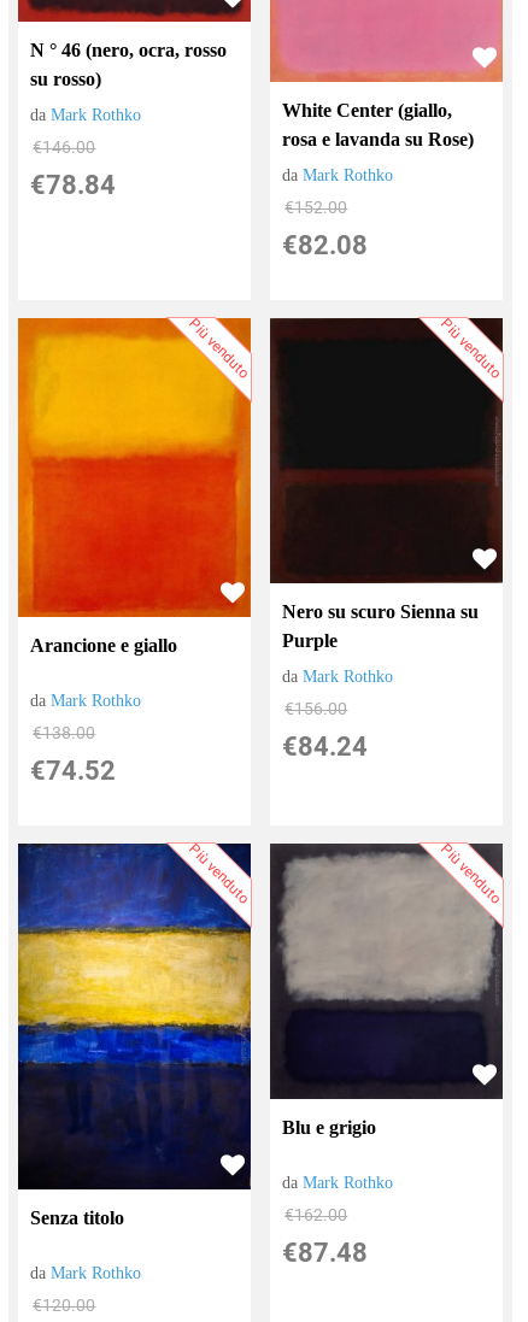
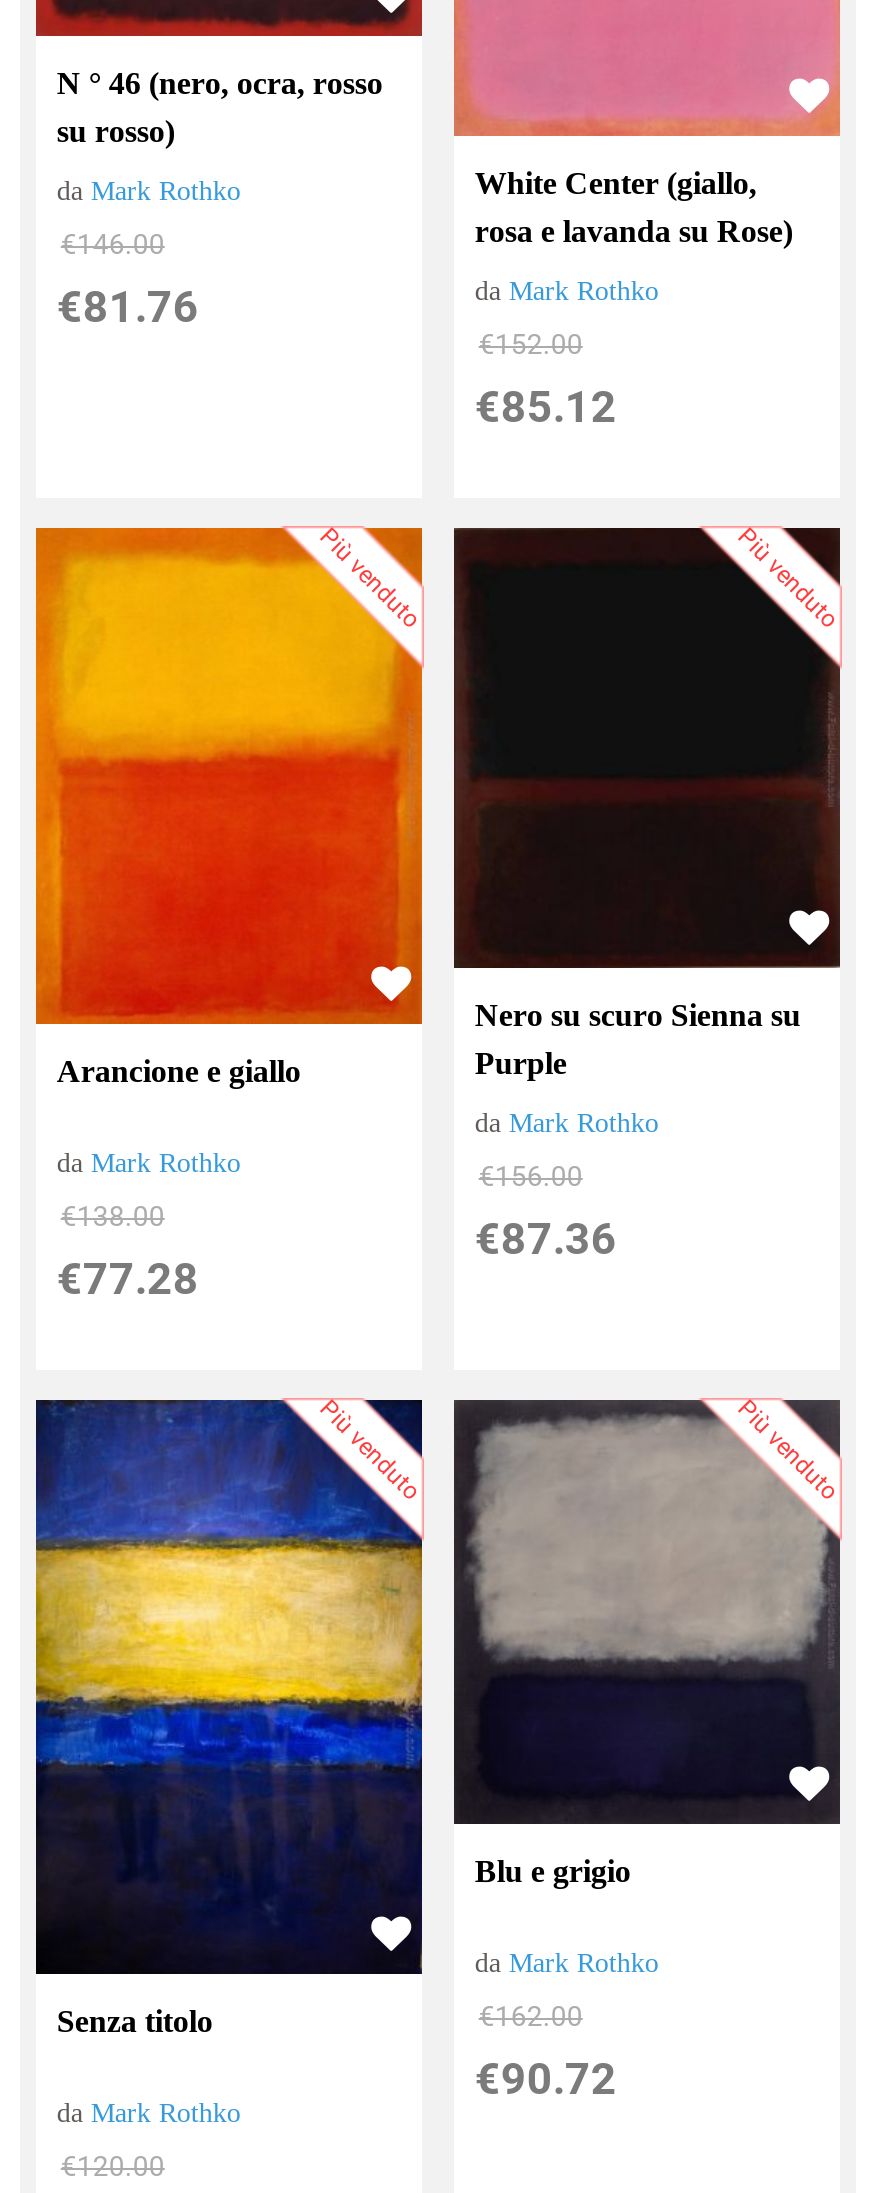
[31,170,116,201] €78.84 -> [57,283,199,333] €81.76
[282,230,368,260] €82.08 -> [475,381,617,431] €85.12
[282,731,368,761] €84.24 -> [475,1213,617,1263] €87.36
[31,755,116,785] €74.52 -> [57,1253,199,1303] €77.28
[282,1237,368,1267] €87.48 -> [475,2053,617,2103] €90.72

